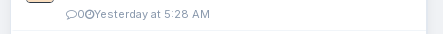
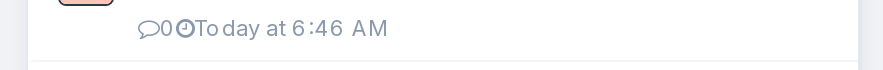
[94,7,210,21] Yesterday at 5:28 AM -> [194,14,388,42] Today at 6:46 AM

